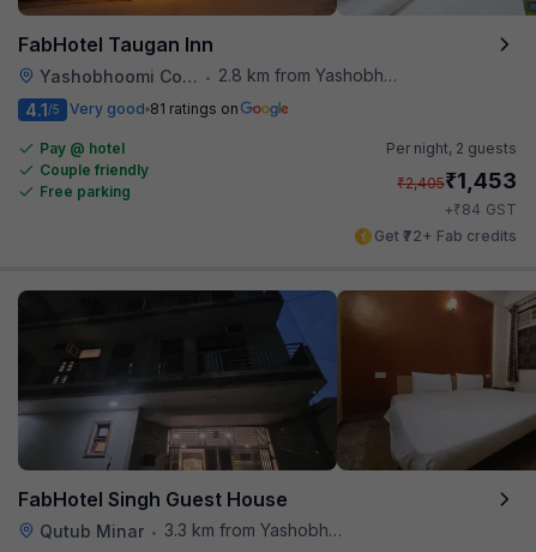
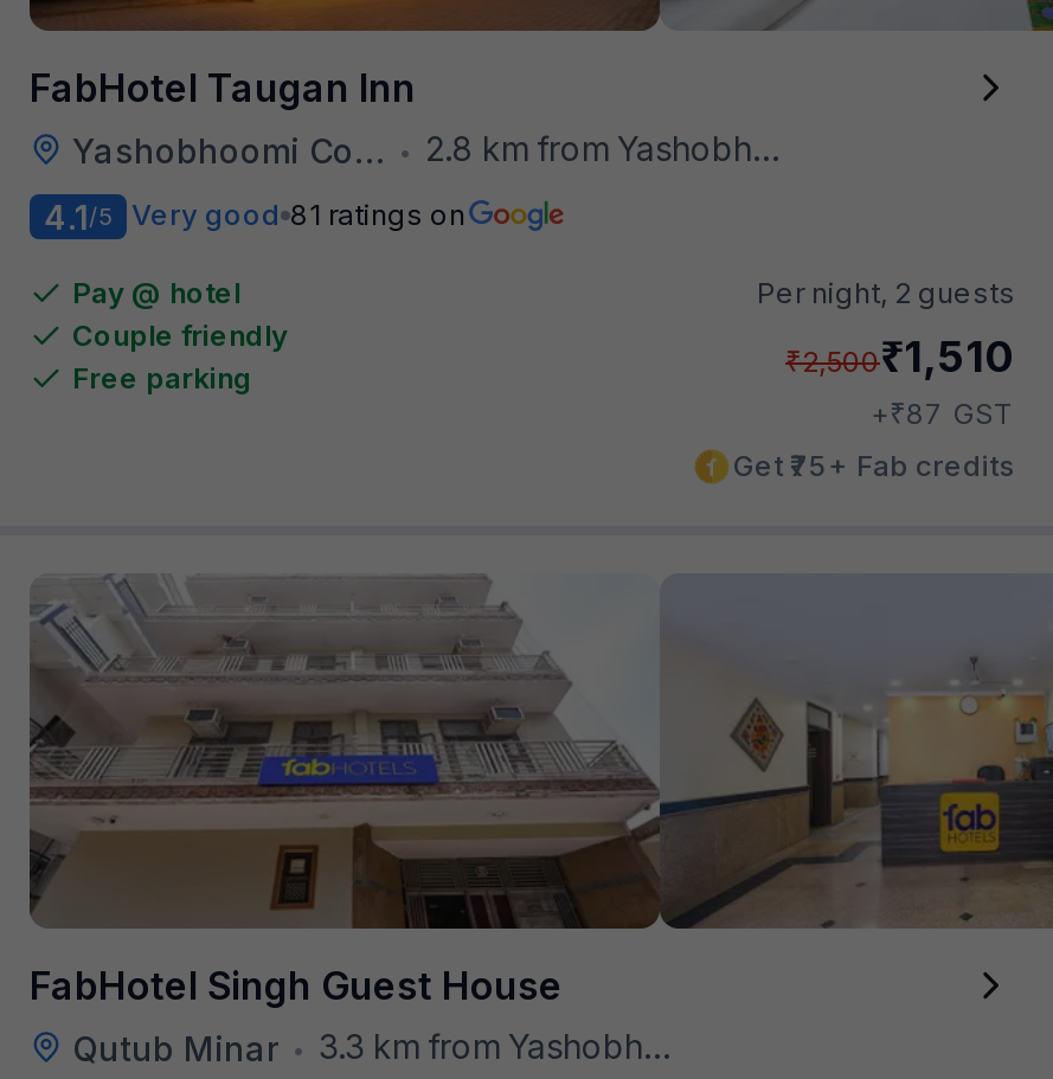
[397,165,517,194] ₹2,405₹1,453 -> [785,326,1015,383] ₹2,500₹1,510
[444,199,517,219] +₹84 GST -> [871,392,1015,432] +₹87 GST
[374,226,517,244] Get ₹72+ Fab credits -> [733,447,1015,482] Get ₹75+ Fab credits
[17,289,532,472] [image] -> [27,573,1046,931] [image]

